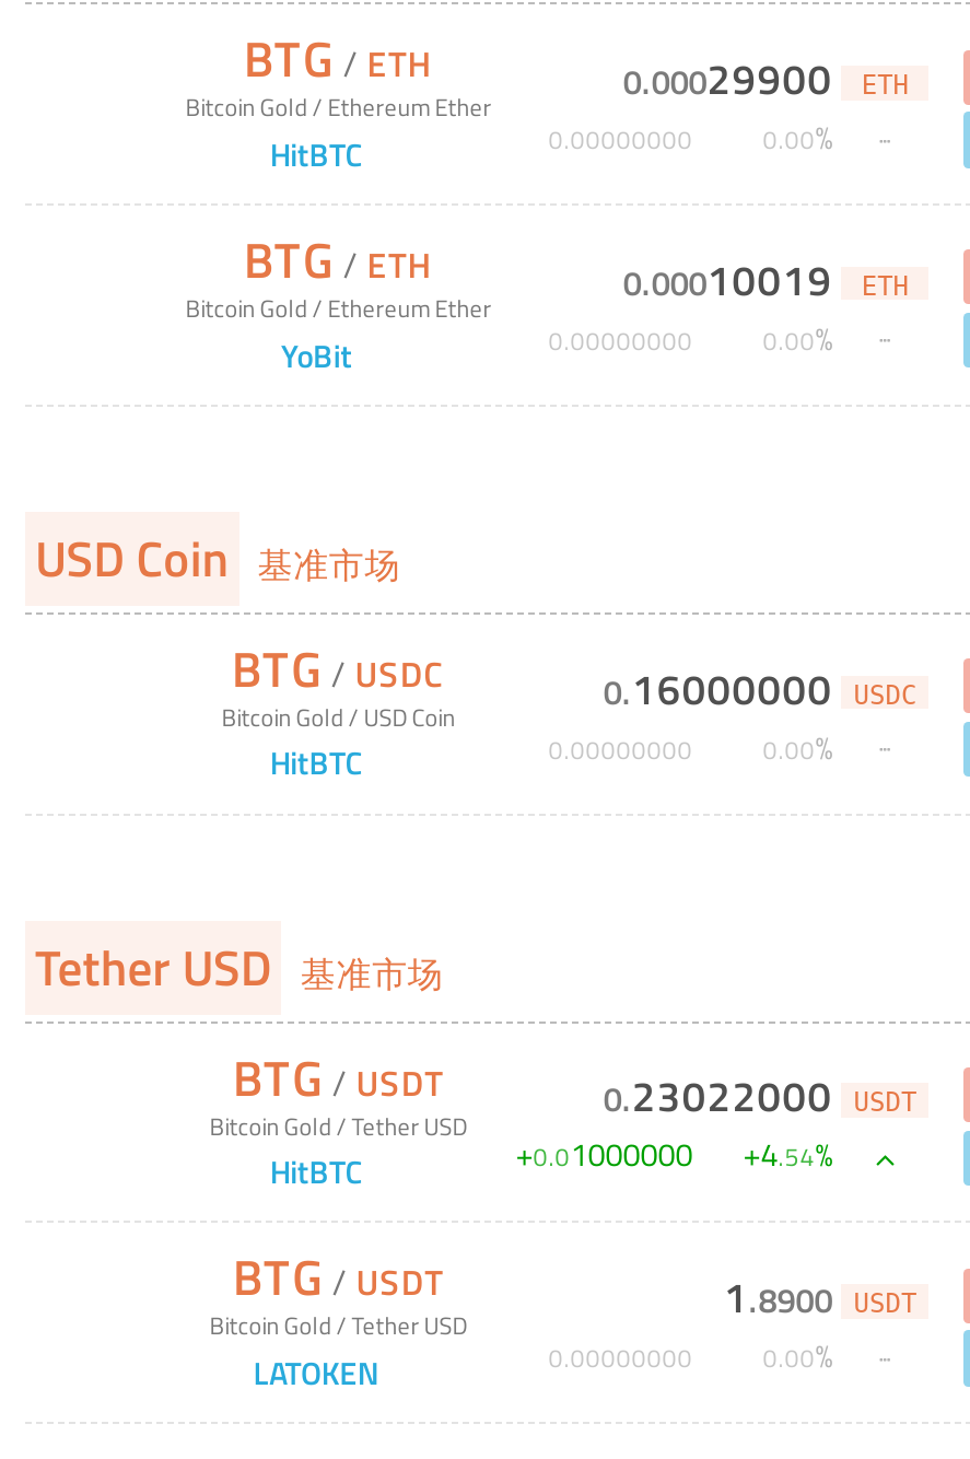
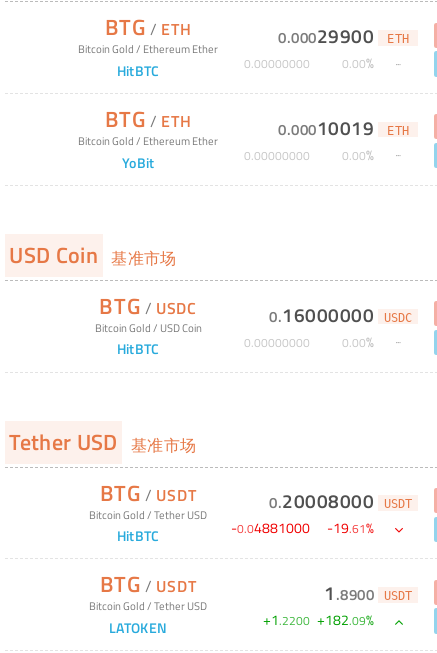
[603,1064,917,1128] 0.23022000 USDT -> [269,486,413,515] 0.20008000 USDT
[516,1132,693,1180] +0.01000000 -> [231,517,310,539] -0.04881000
[743,1132,833,1180] +4.54% -> [327,517,374,539] -19.61%
[548,1332,833,1380] 0.00000000 | 0.00% -> [263,609,374,631] +1.2200 +182.09%

